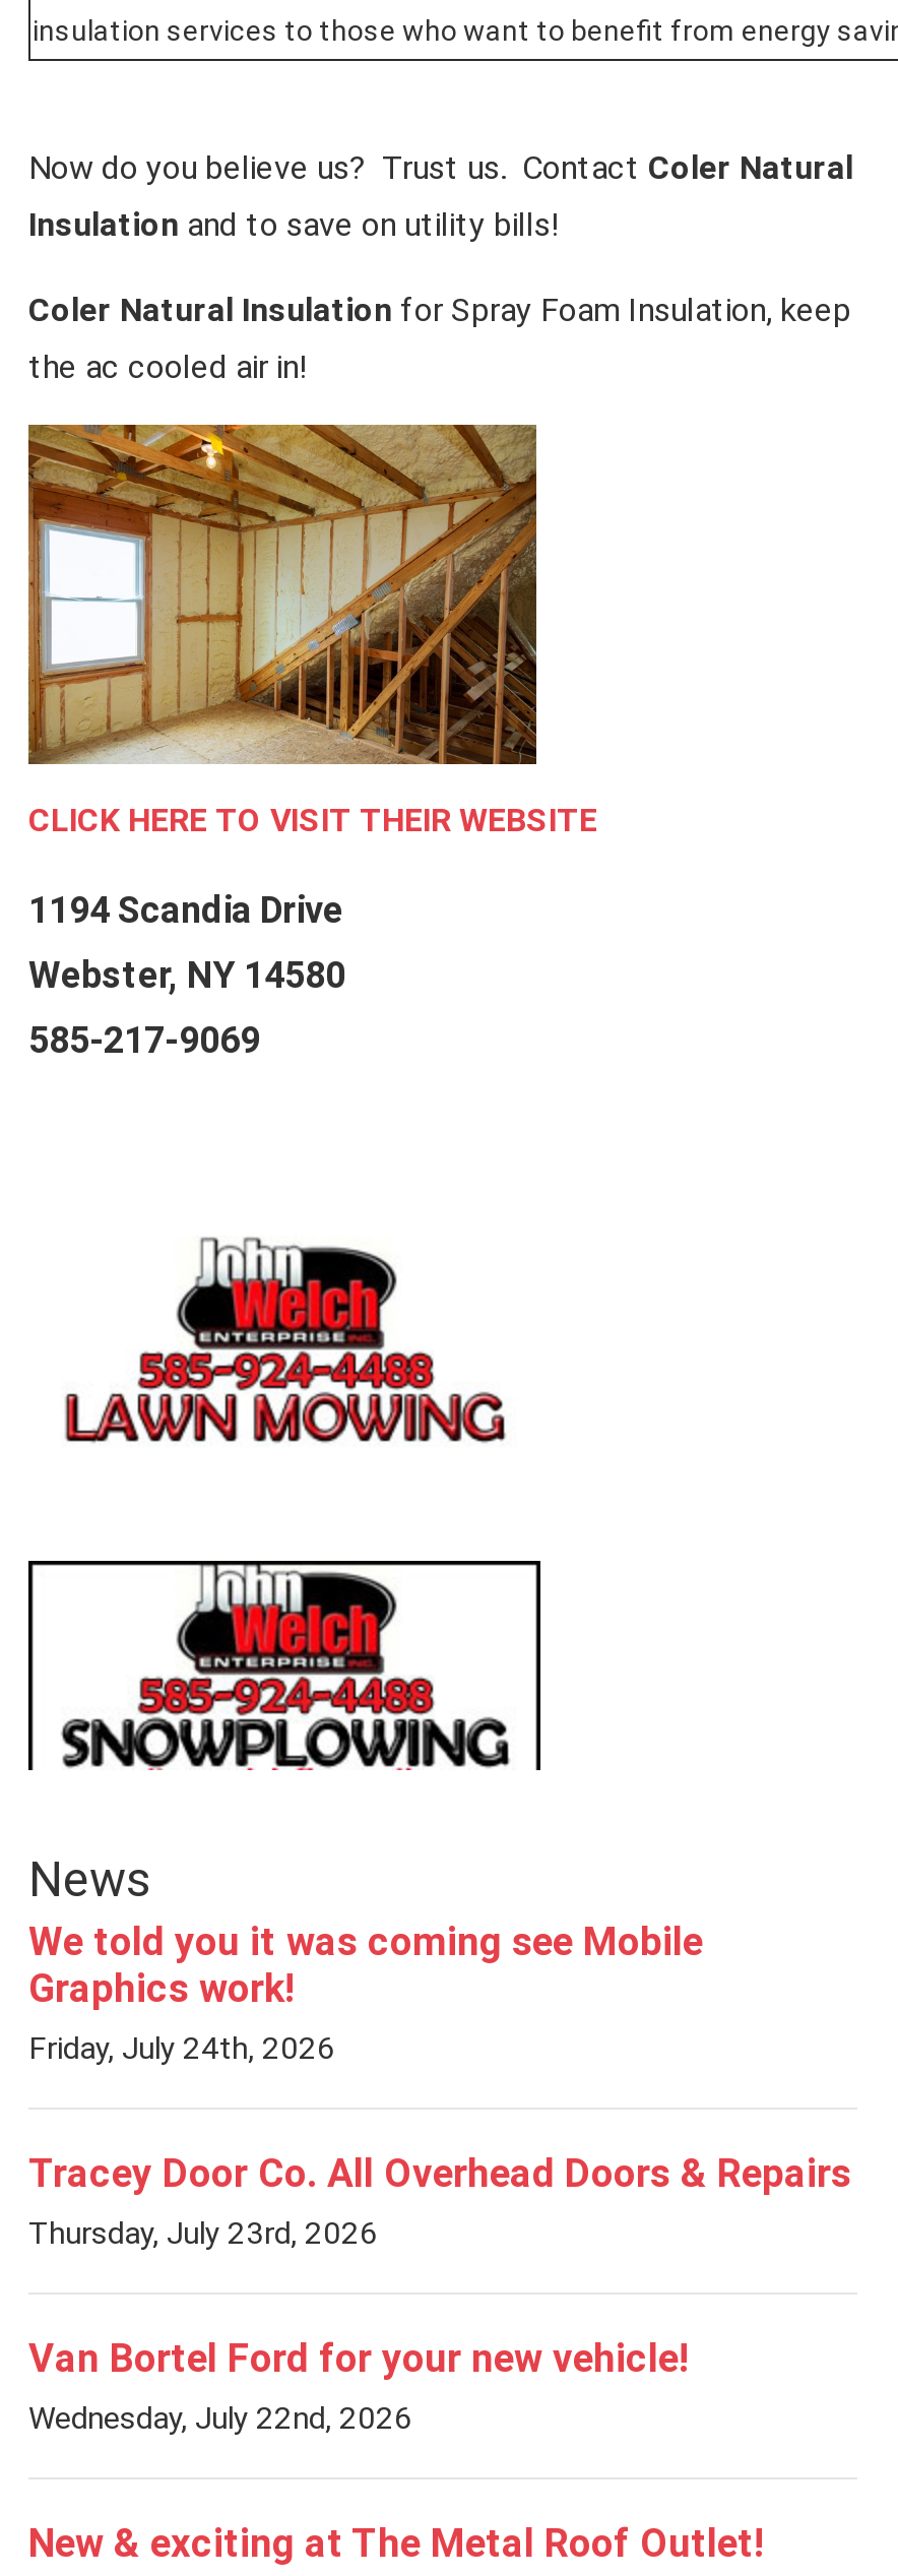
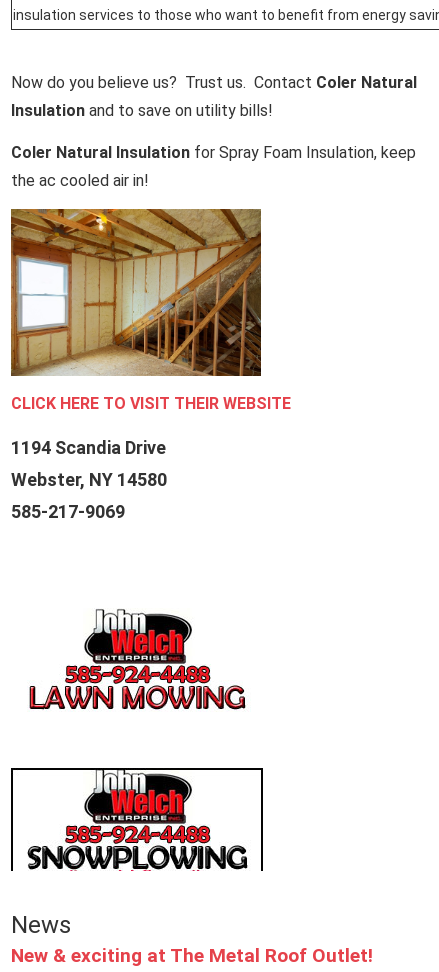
[28,1919,851,2437] We told you it was coming see Mobile | Graphics work! | Friday, July 24th, 2026 | Tracey Door Co. All Overhead Doors & Repairs | Thursday, July 23rd, 2026 | Van Bortel Ford for your new vehicle! | Wednesday, July 22nd, 2026 -> none

